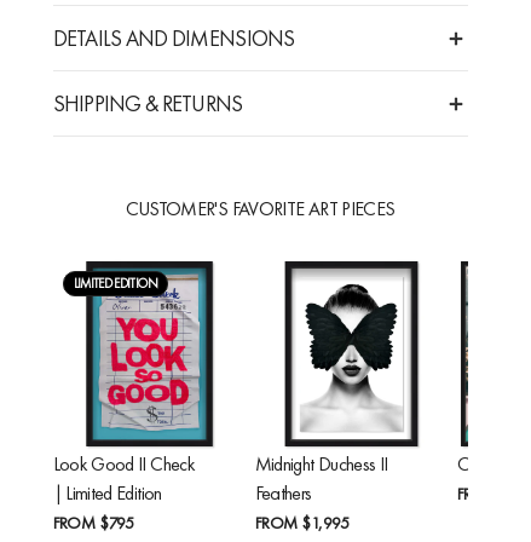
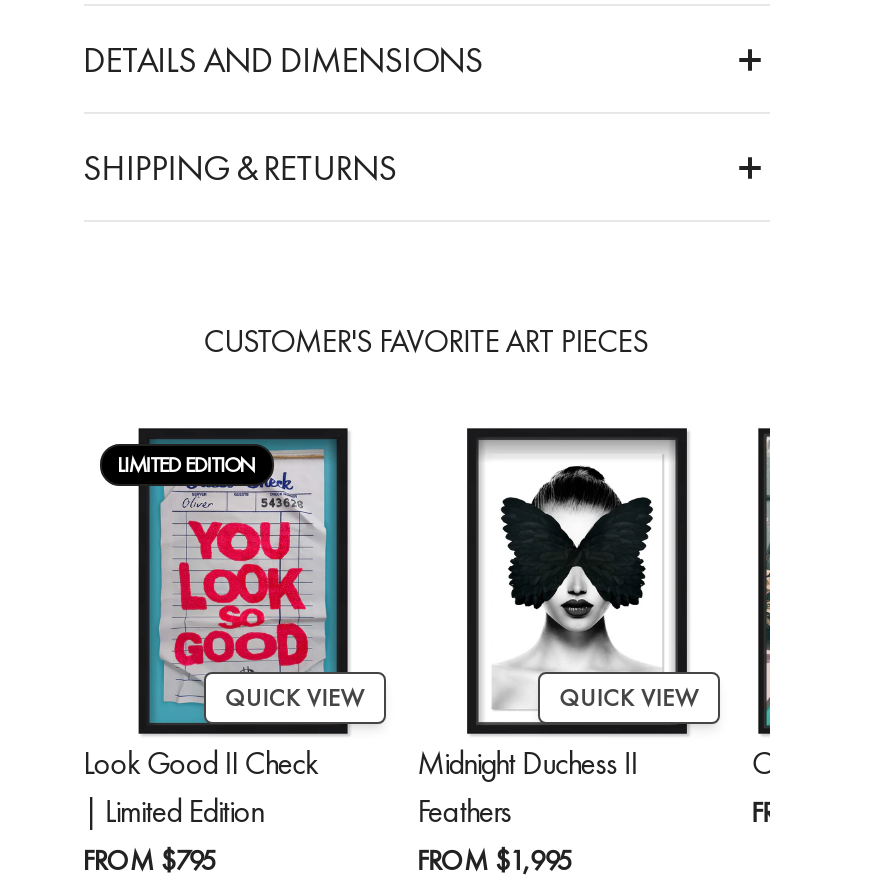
none -> [225,681,363,713] QUICK VIEW
none -> [560,681,698,713] QUICK VIEW

